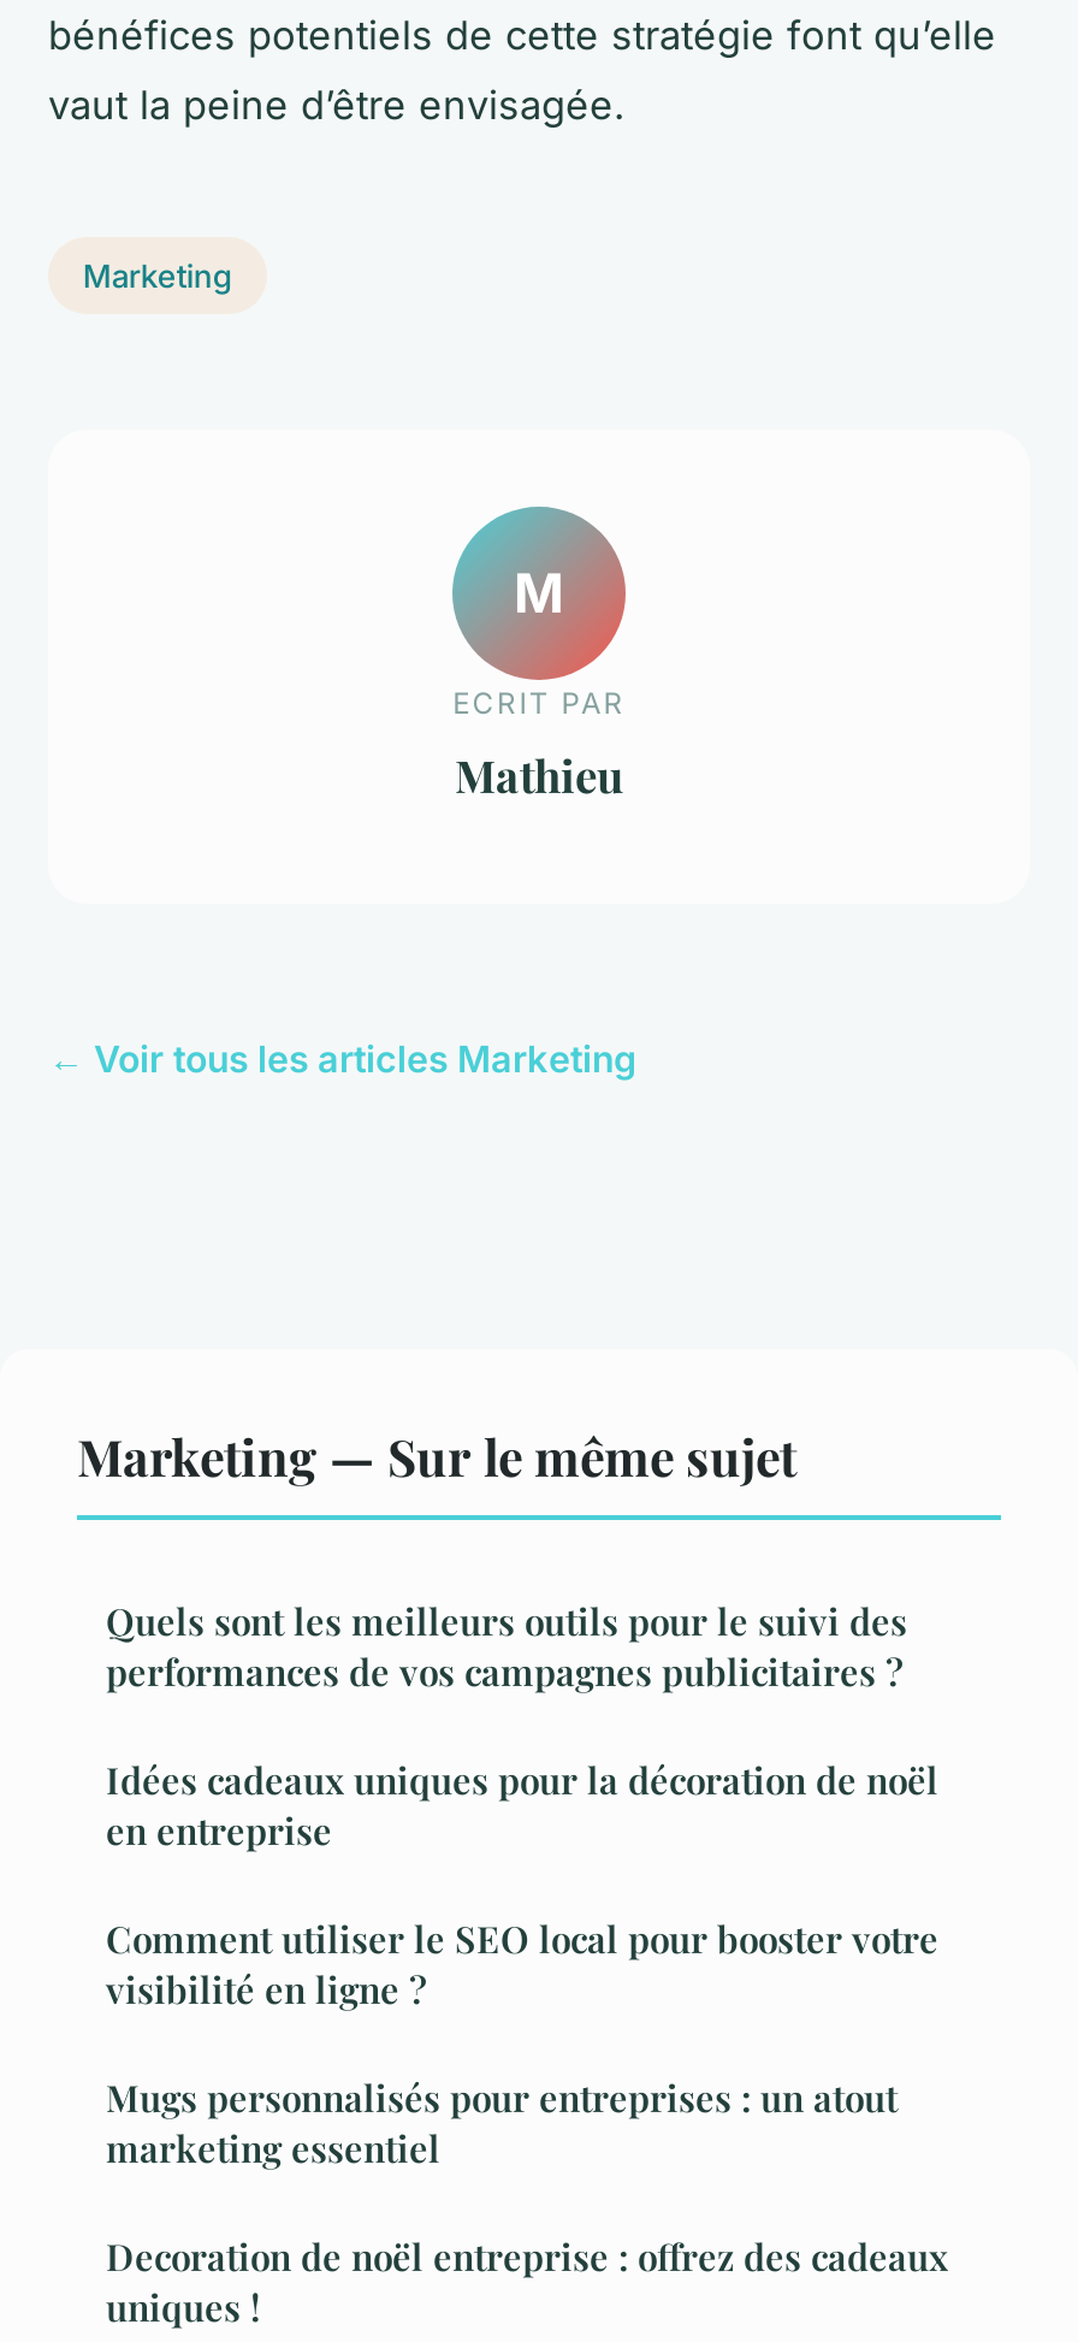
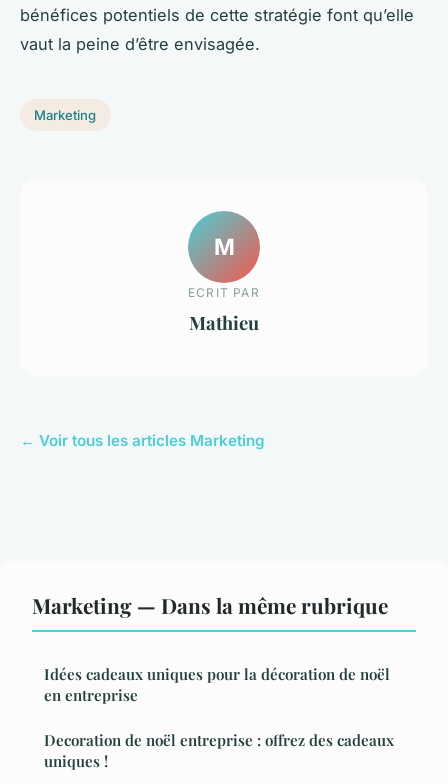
[77,1422,907,1696] Marketing — Sur le même sujet | Quels sont les meilleurs outils pour le suivi des | performances de vos campagnes publicitaires ? -> [32,591,388,619] Marketing — Dans la même rubrique
[106,1915,938,2173] Comment utiliser le SEO local pour booster votre | visibilité en ligne ? | Mugs personnalisés pour entreprises : un atout | marketing essentiel -> none

